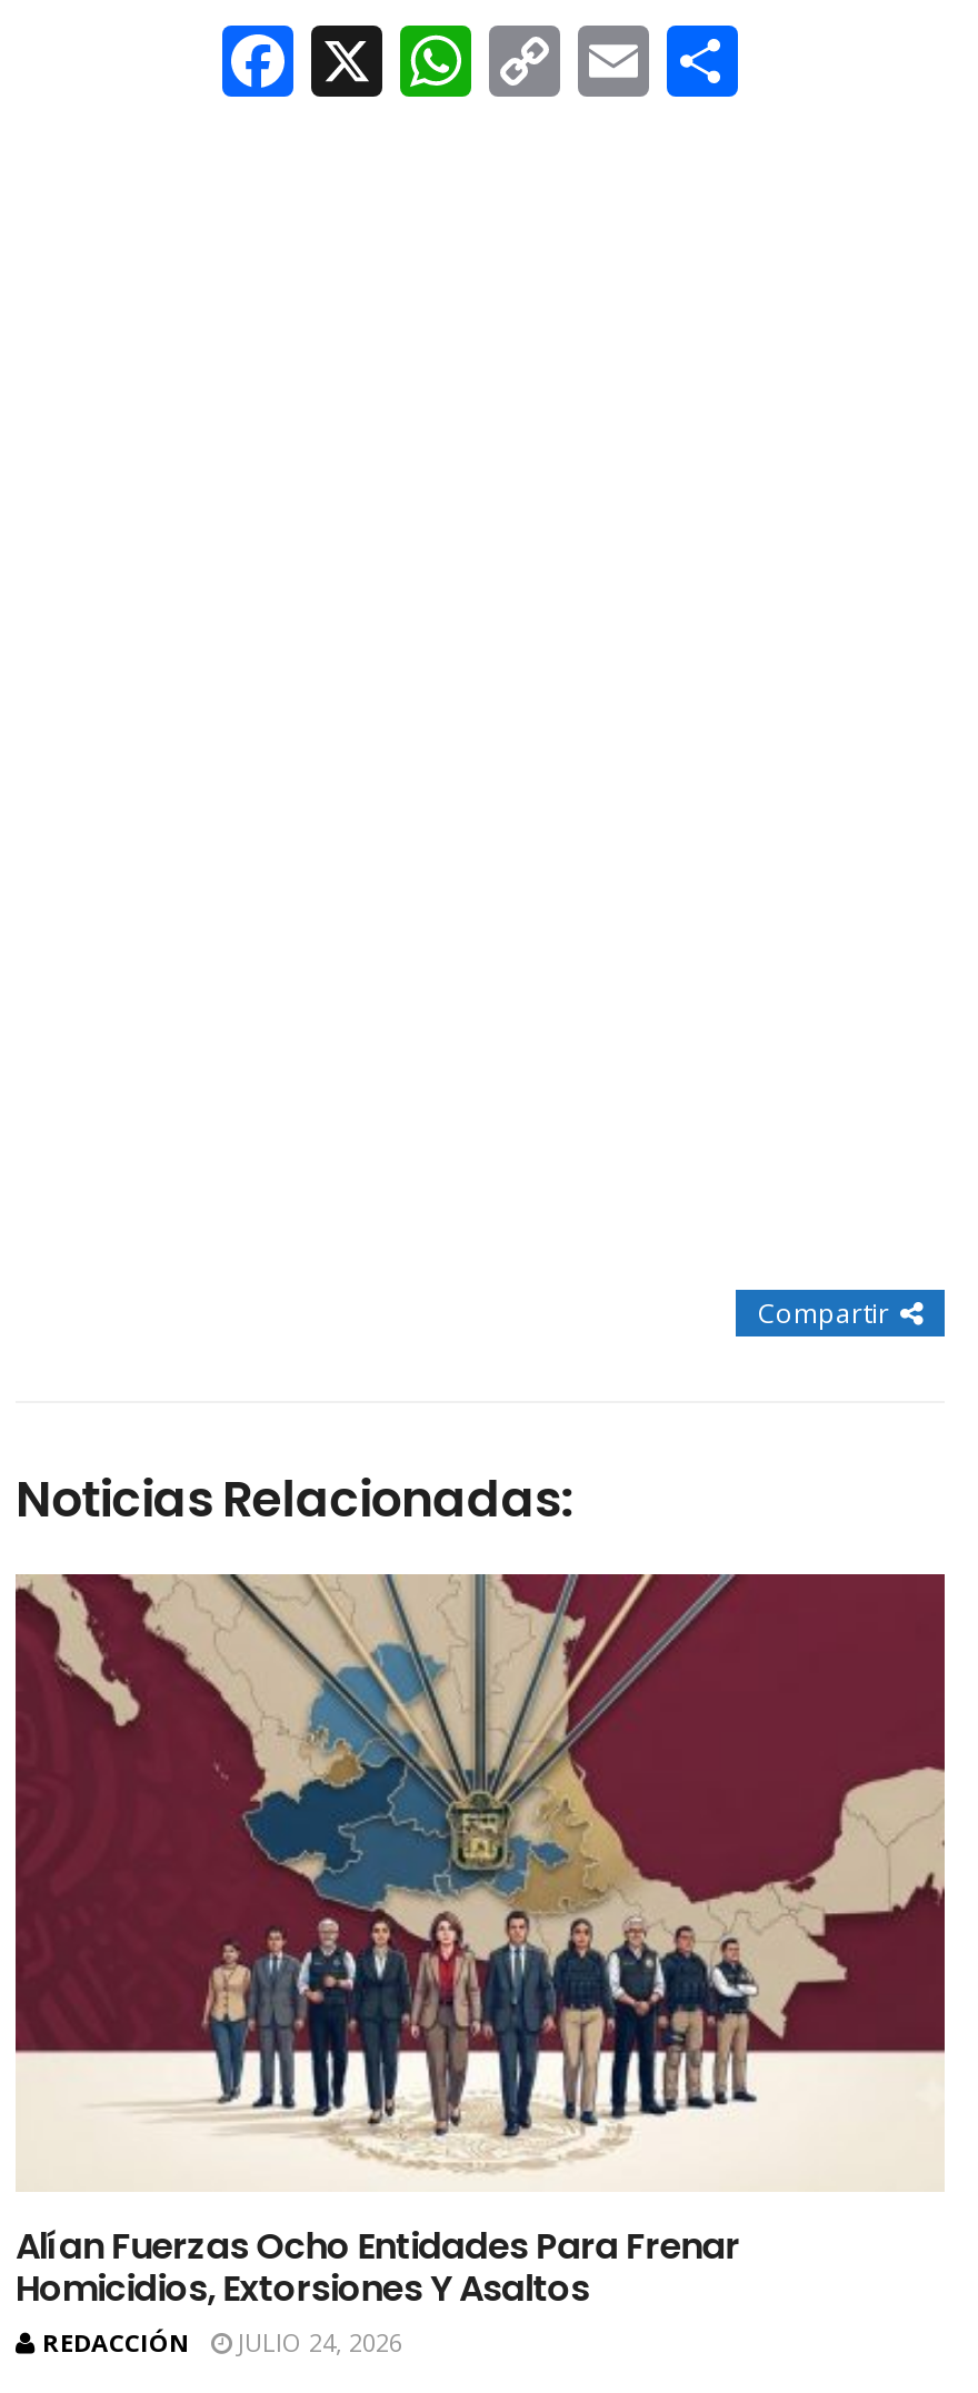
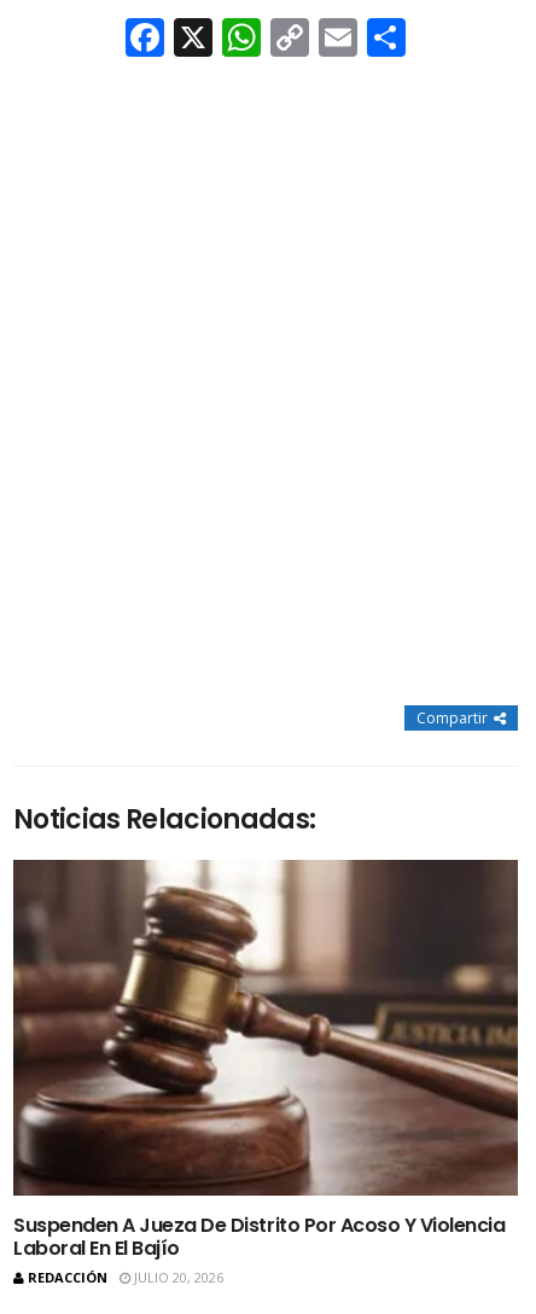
[13,1572,945,2315] [image] | Alían Fuerzas Ocho Entidades Para Frenar | Homicidios, Extorsiones Y Asaltos -> [12,859,519,1263] [image] | Suspenden A Jueza De Distrito Por Acoso Y Violencia | Laboral En El Bajío
[42,2326,402,2360] REDACCIÓN JULIO 24, 2026 -> [28,1269,223,1287] REDACCIÓN JULIO 20, 2026

